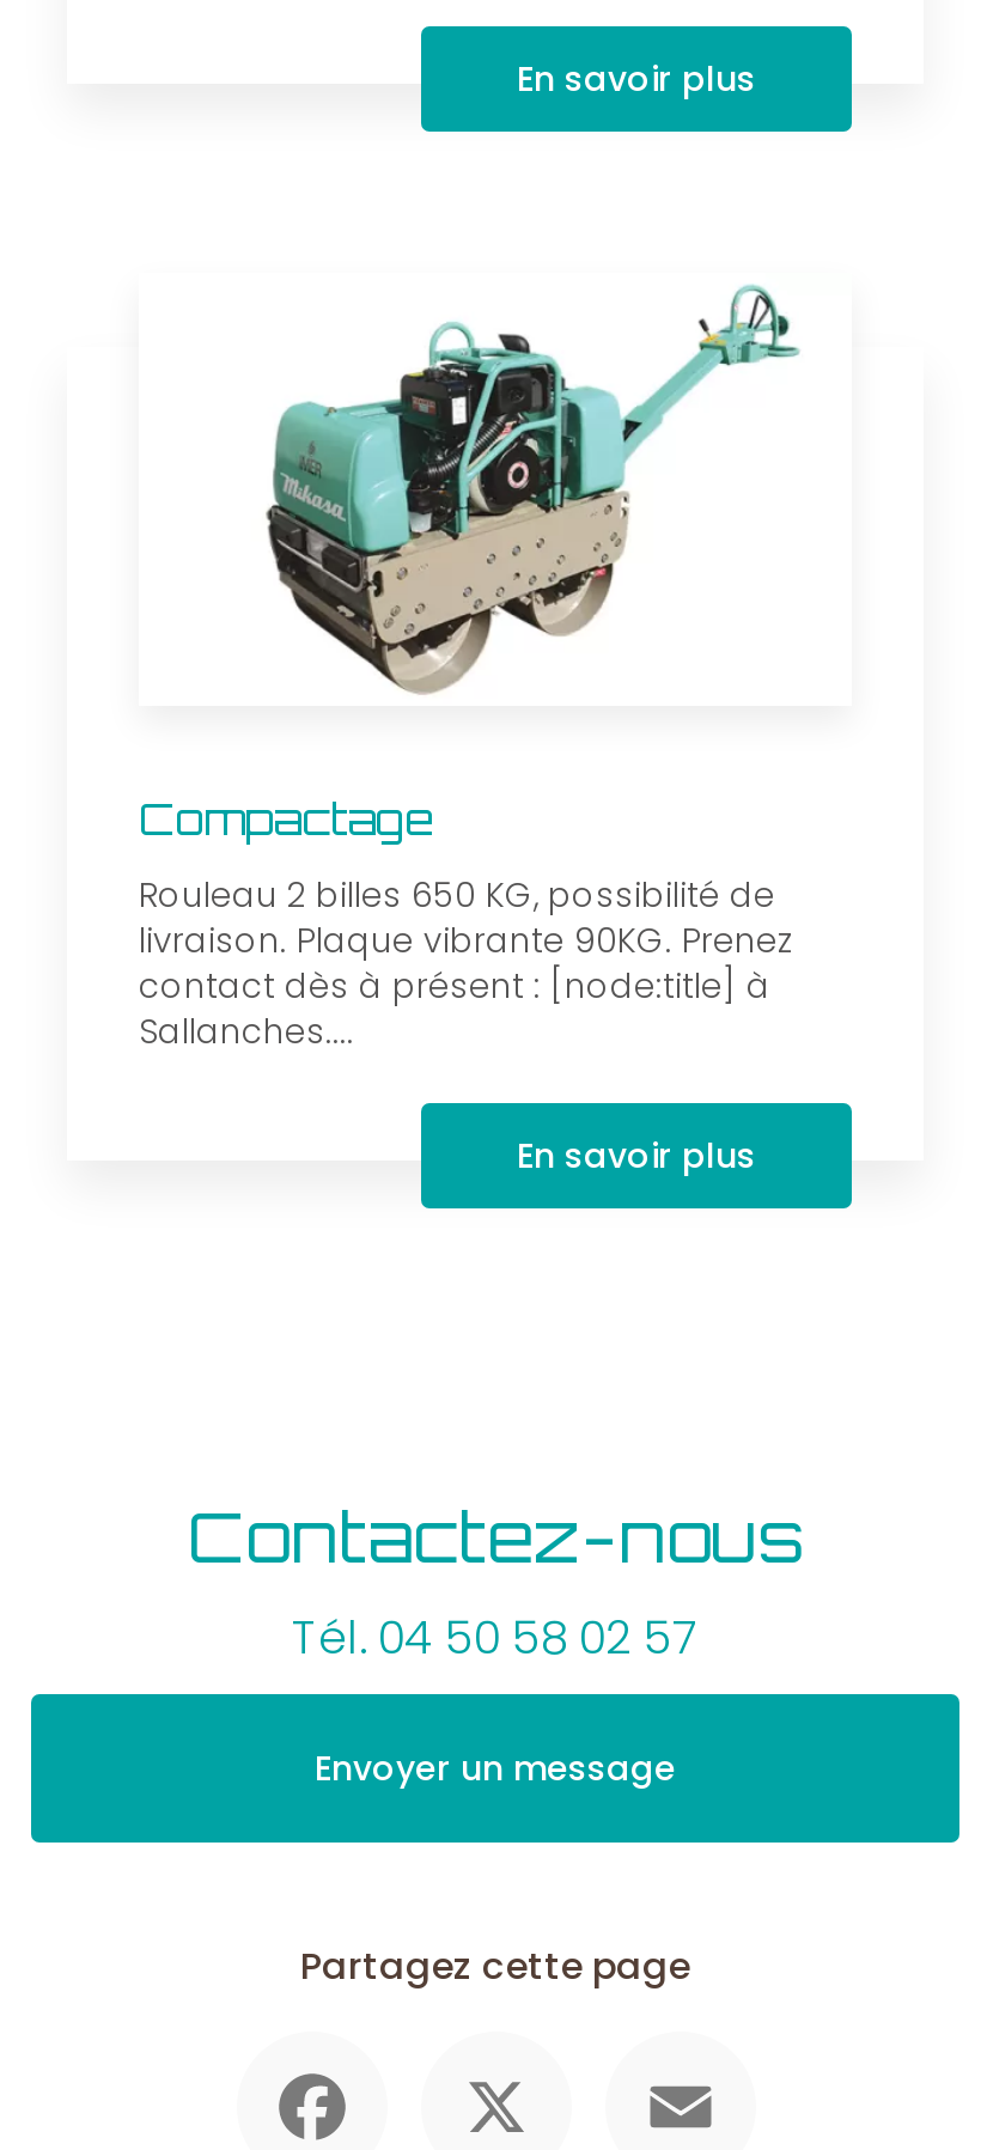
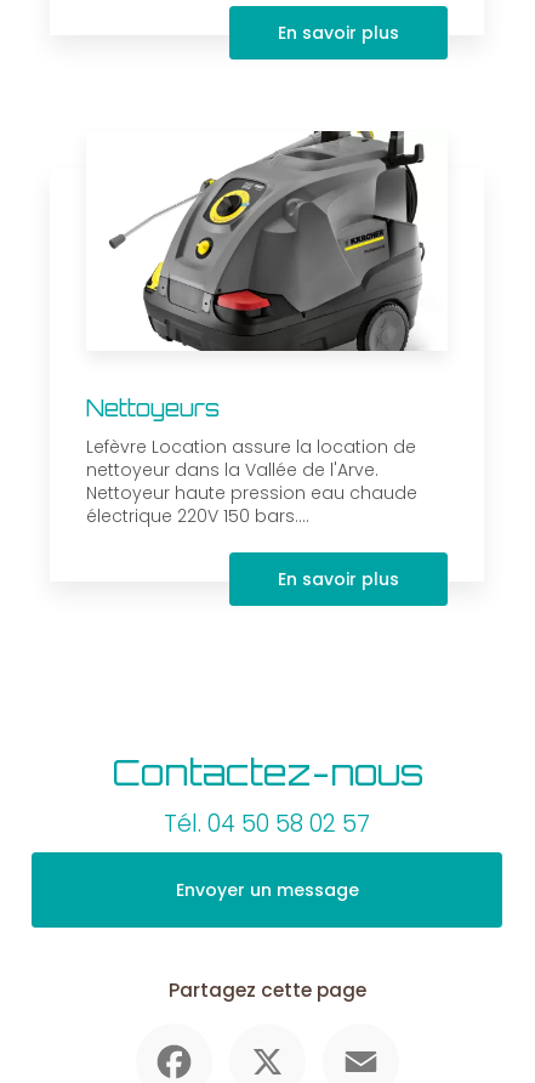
[139,274,806,846] [image] | Compactage -> [86,130,426,421] [image] | Nettoyeurs
[139,872,794,1056] Rouleau 2 billes 650 KG, possibilité de | livraison. Plaque vibrante 90KG. Prenez | contact dès à présent : [node:title] à | Sallanches.... -> [86,435,417,528] Lefèvre Location assure la location de | nettoyeur dans la Vallée de l'Arve. | Nettoyeur haute pression eau chaude | électrique 220V 150 bars....

